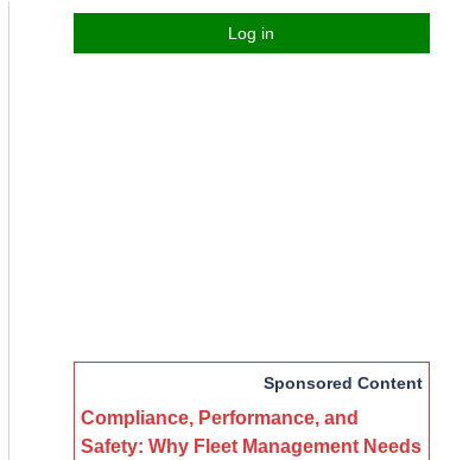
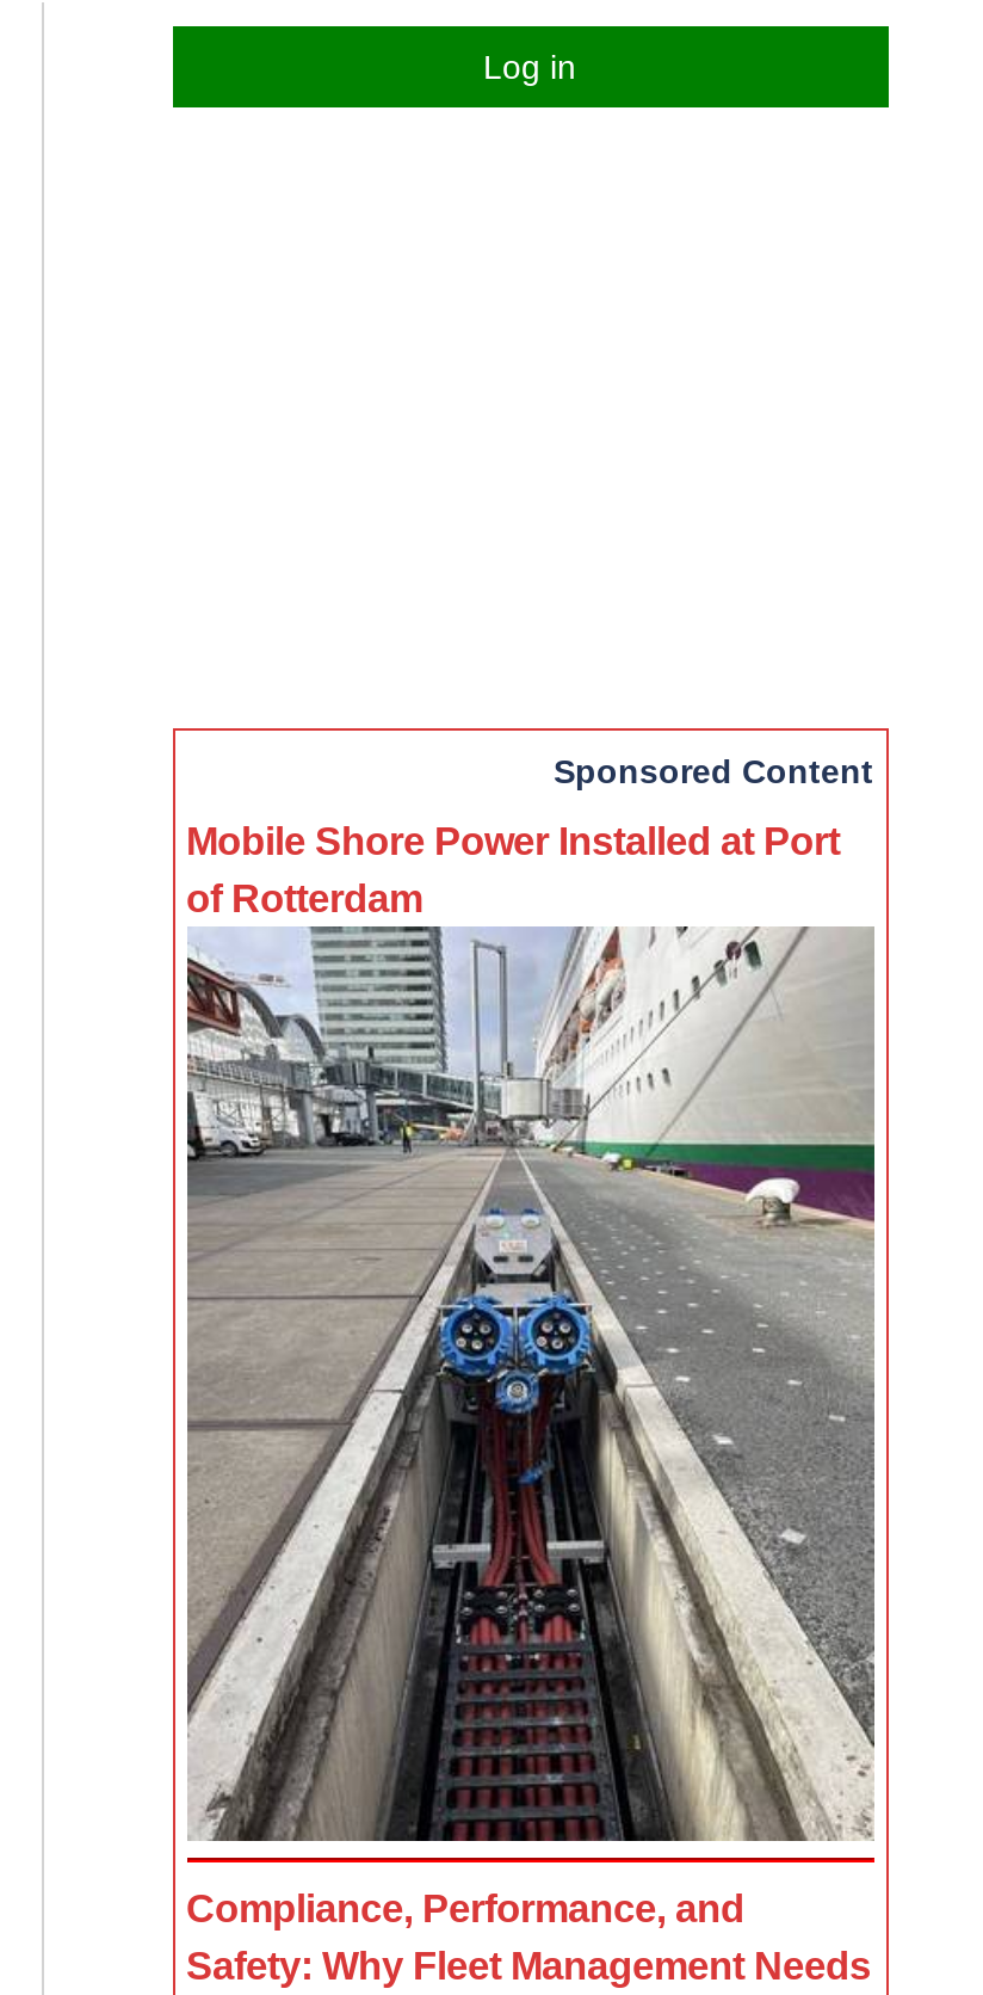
none -> [185,924,877,1867] [image]
none -> [186,819,840,919] Mobile Shore Power Installed at Port | of Rotterdam

